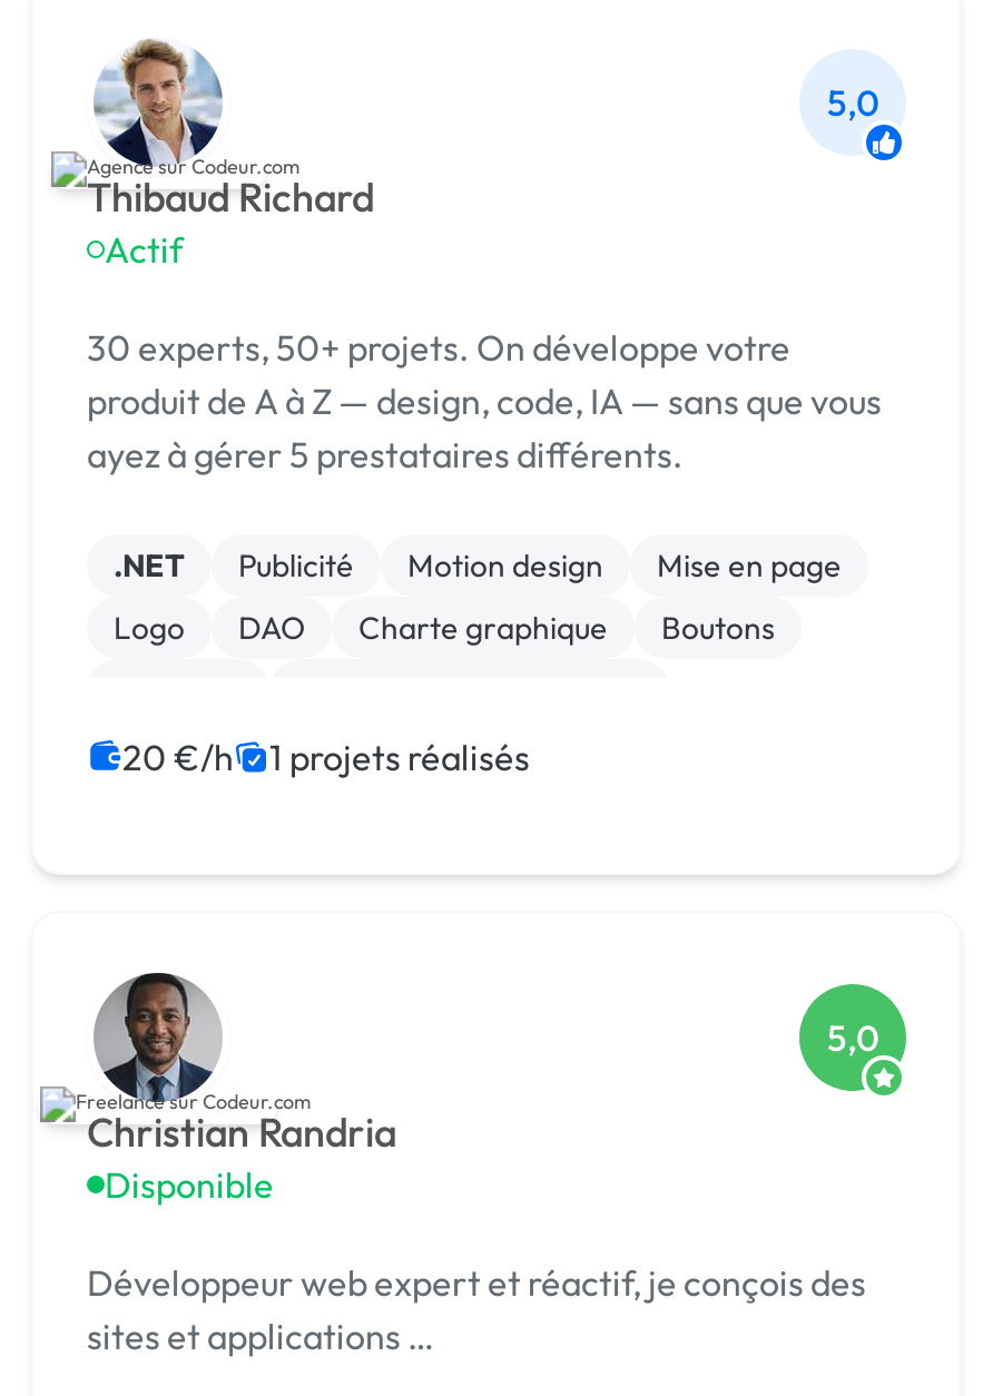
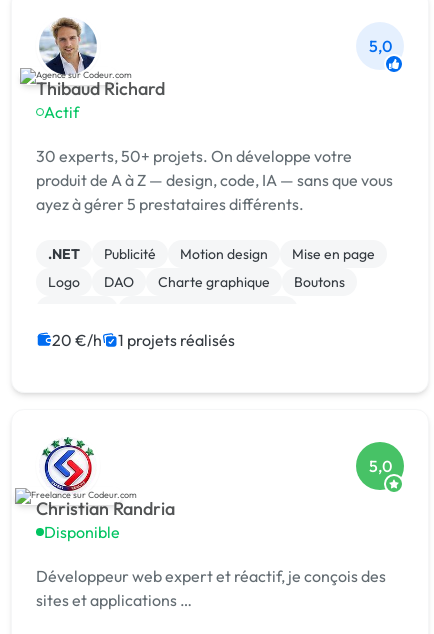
[94,971,223,1102] [image] -> [39,437,96,495] [image]

